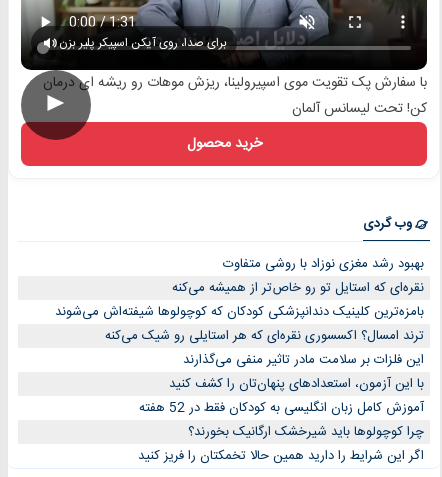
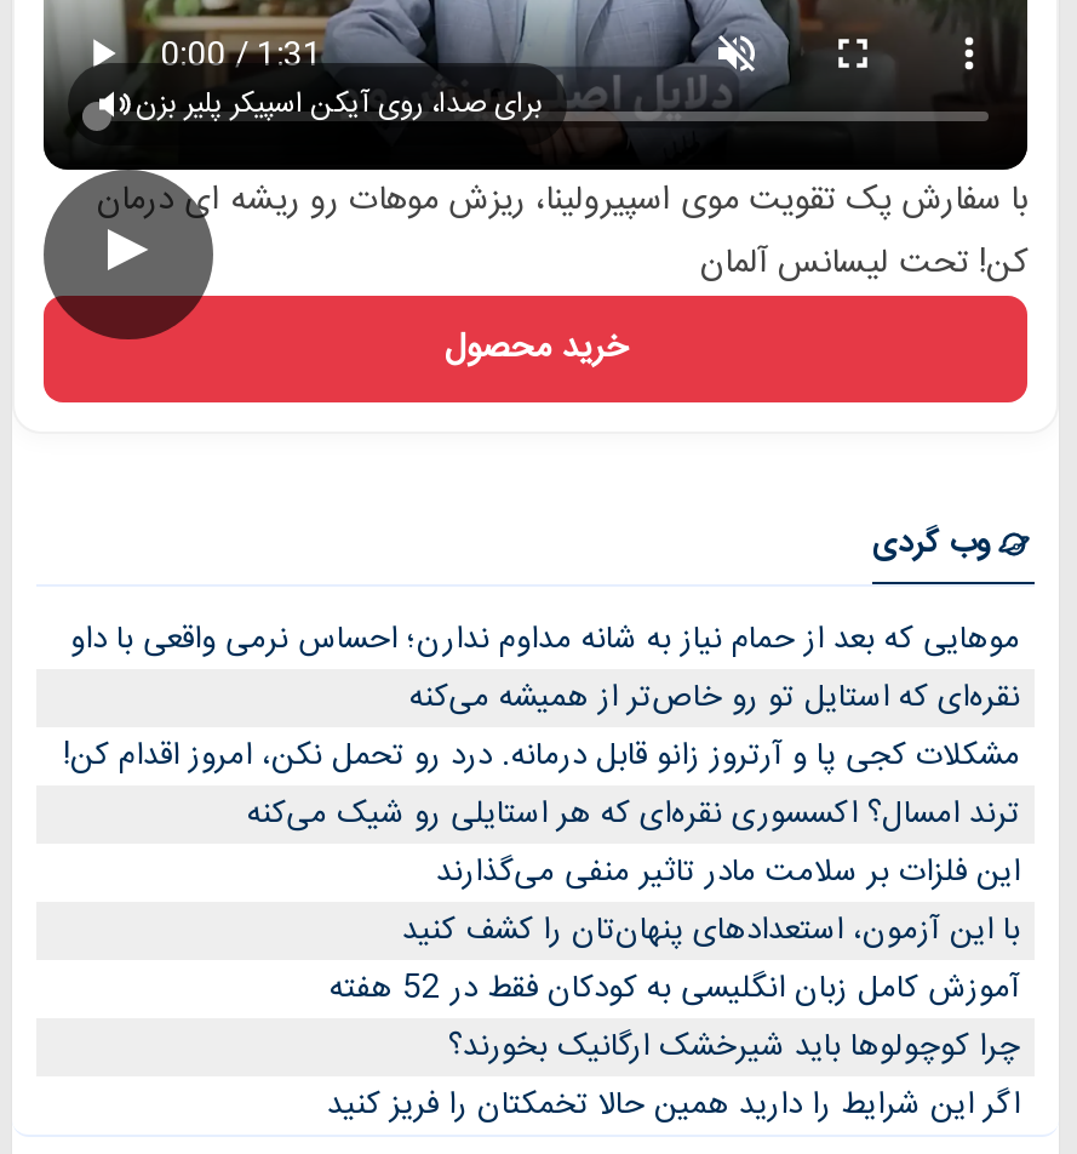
[223,253,424,275] بهبود رشد مغزی نوزاد با روشی متفاوت -> [70,614,1020,667] موهایی که بعد از حمام نیاز به شانه مداوم ندارن؛ احساس نرمی واقعی با داو
[55,301,424,323] بامزه‌ترین کلینیک دندانپزشکی کودکان که کوچولوها شیفته‌اش می‌شوند -> [63,730,1020,784] مشکلات کجی پا و آرتروز زانو قابل درمانه. درد رو تحمل نکن، امروز اقدام کن!

